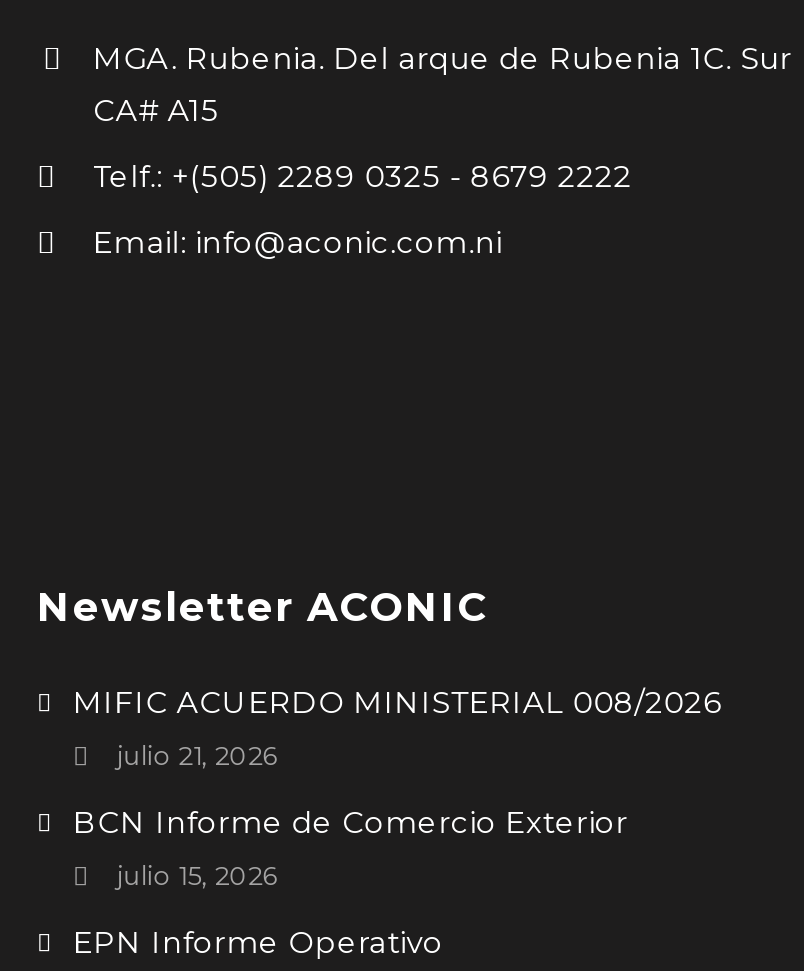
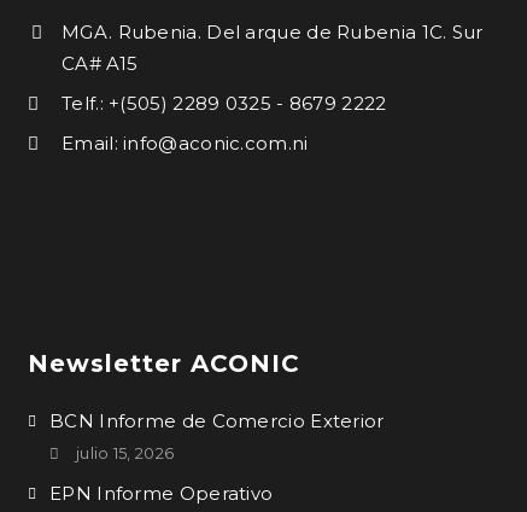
[73,683,721,771] MIFIC ACUERDO MINISTERIAL 008/2026 | julio 21, 2026 -> none

